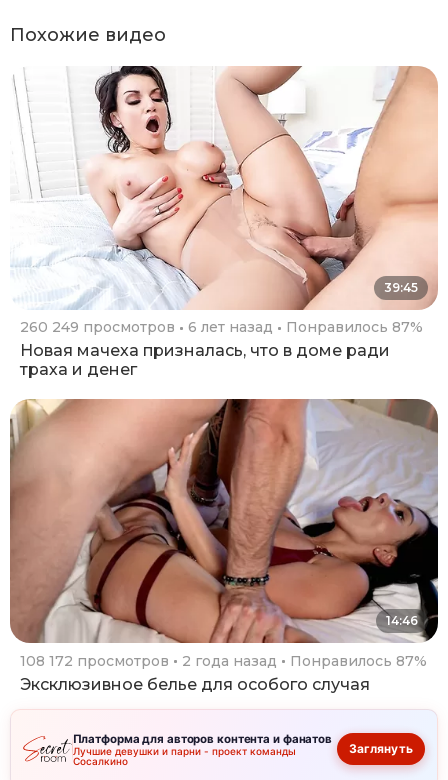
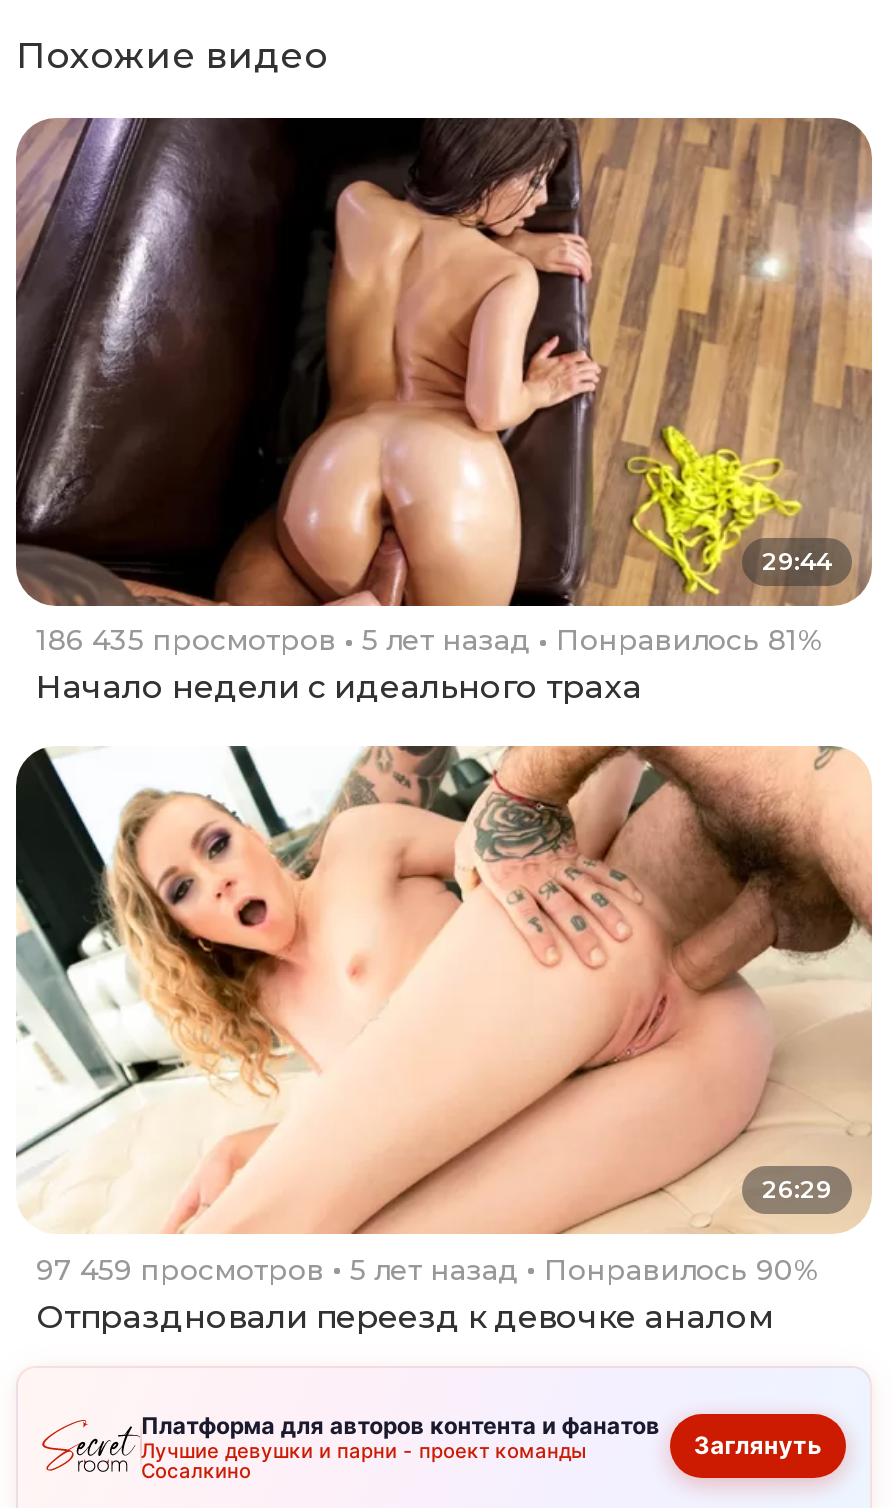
[10,65,438,310] [image] | 39:45 -> [14,116,872,576] [image] | 29:44
[20,318,423,379] 260 249 просмотров | 6 лет назад | Понравилось 87% | Новая мачеха призналась, что в доме ради | траха и денег -> [36,623,824,707] 186 435 просмотров | 5 лет назад | Понравилось 81% | Начало недели с идеального траха
[9,398,439,641] [image] | 14:46 -> [14,744,872,1234] [image] | 26:29
[20,652,427,694] 108 172 просмотров | 2 года назад | Понравилось 87% | Эксклюзивное белье для особого случая -> [36,1251,820,1335] 97 459 просмотров | 5 лет назад | Понравилось 90% | Отпраздновали переезд к девочке аналом

